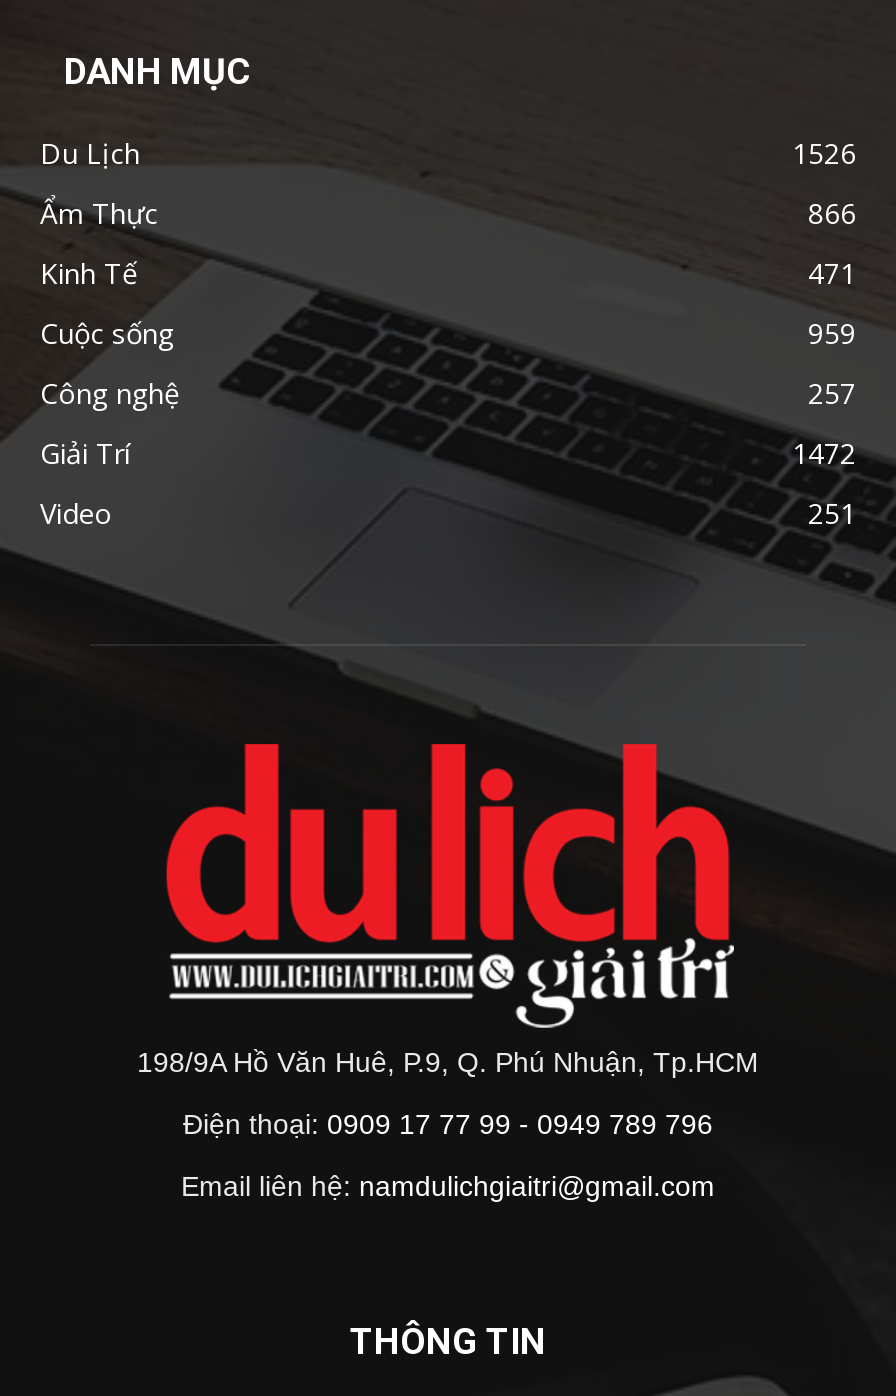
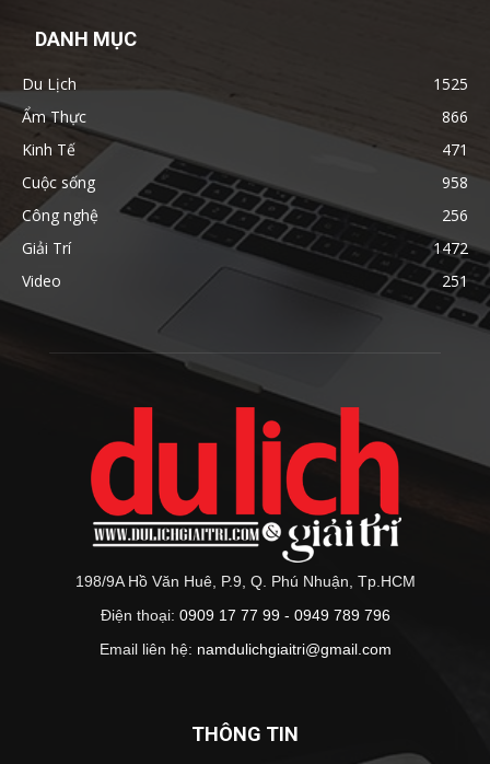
[792,135,856,173] 1526 -> [433,74,468,94] 1525
[808,315,856,353] 959 -> [442,172,468,193] 958
[808,375,856,413] 257 -> [442,205,468,226] 256

